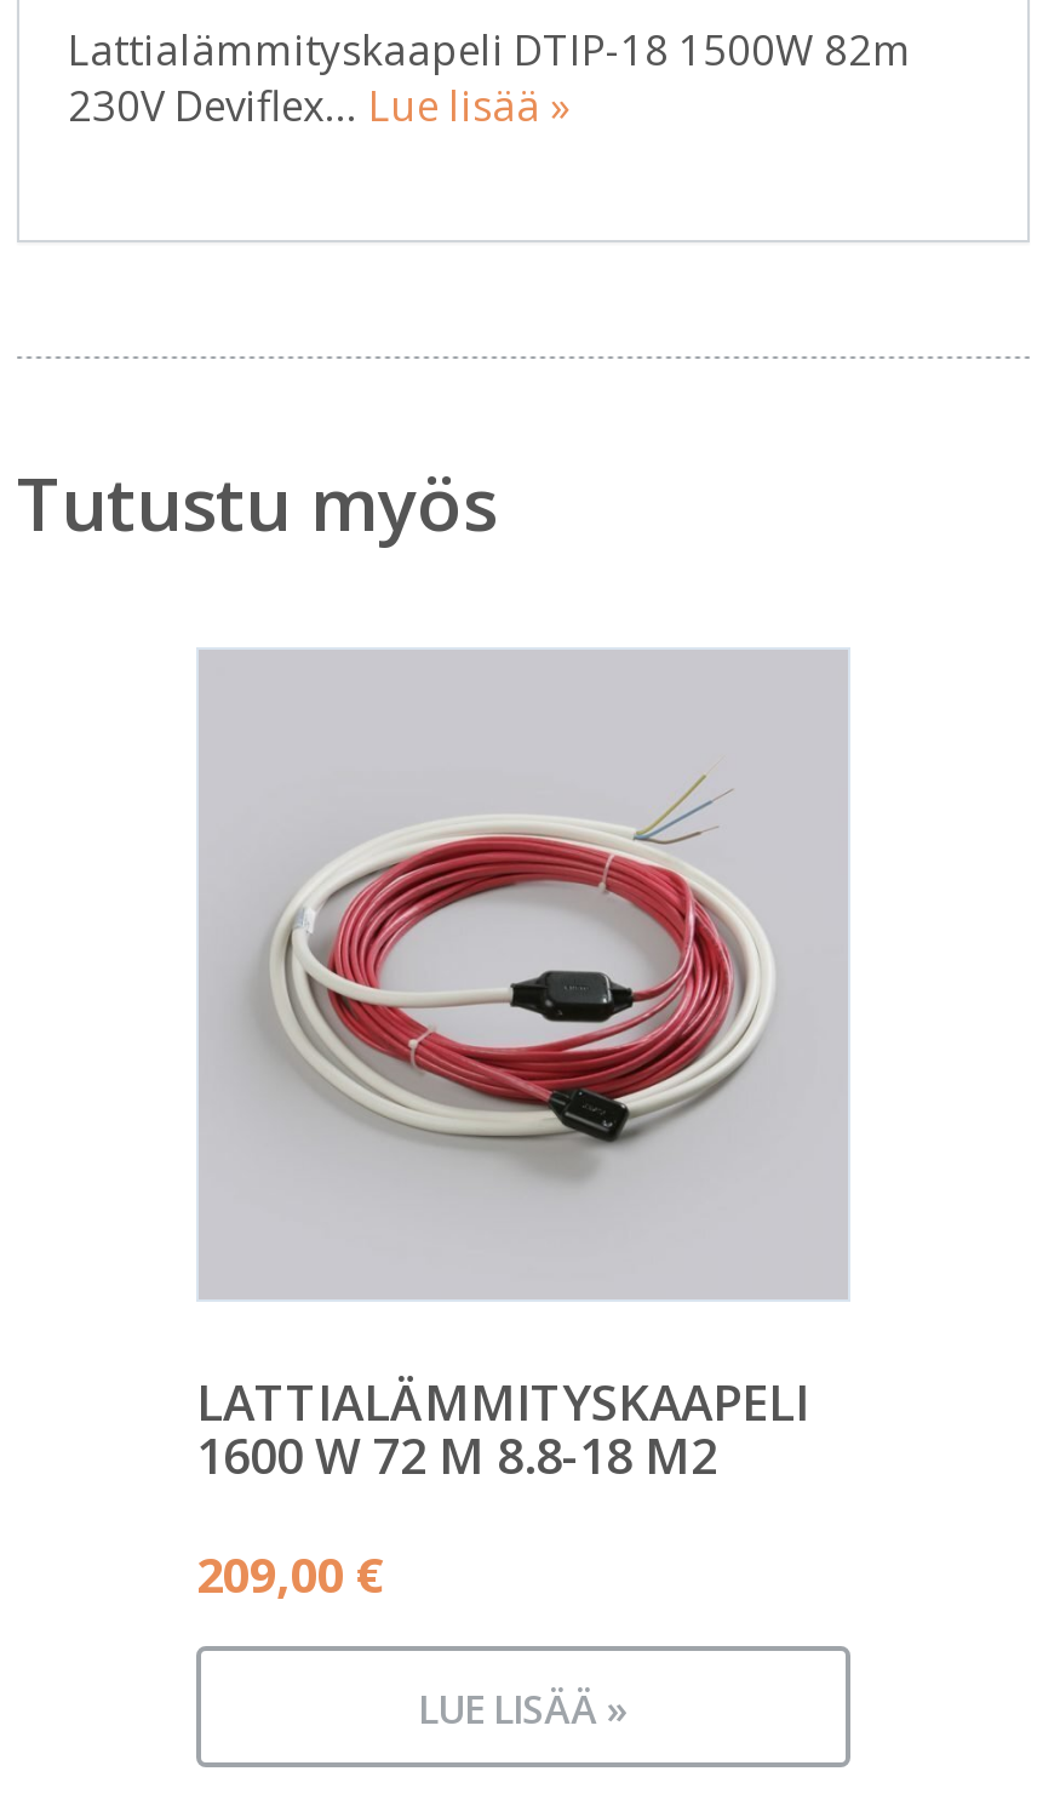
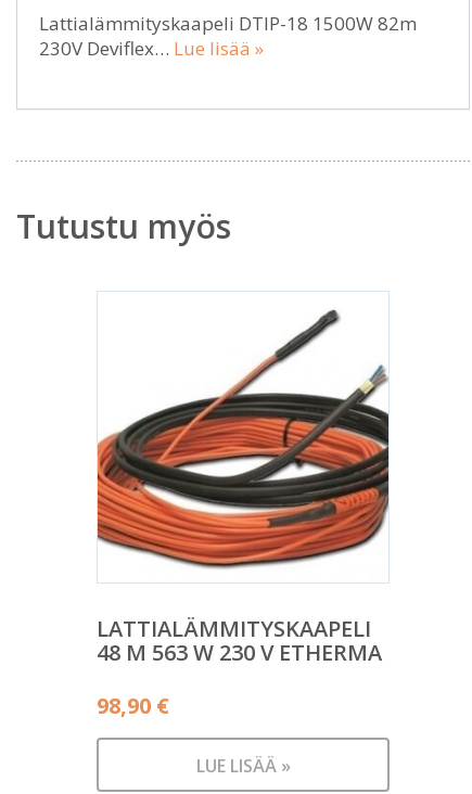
[199,650,848,1299] [image] -> [97,293,390,581] [image]
[196,1424,717,1489] 1600 W 72 M 8.8-18 M2 -> [97,638,382,667] 48 M 563 W 230 V ETHERMA
[196,1542,385,1608] 209,00 € -> [97,691,169,720] 98,90 €

